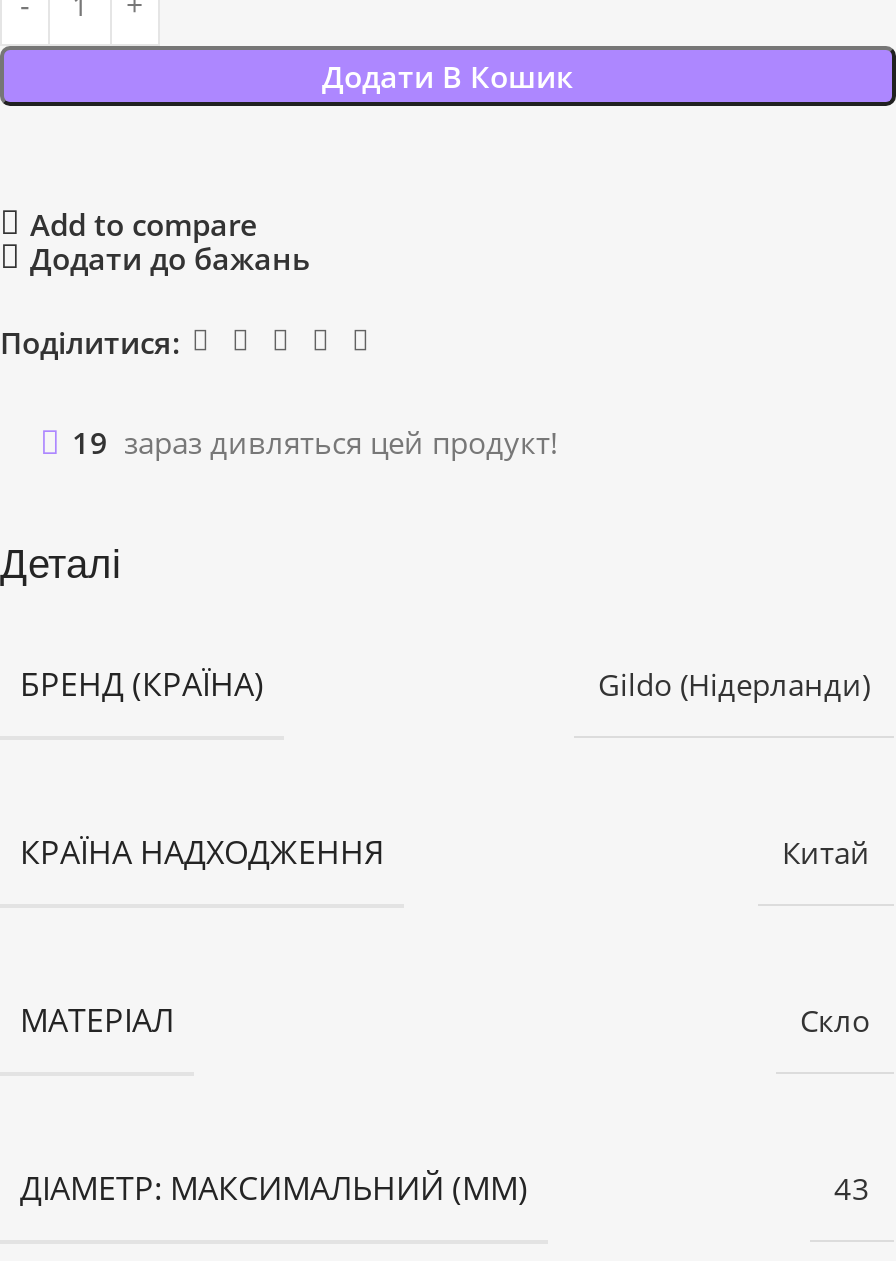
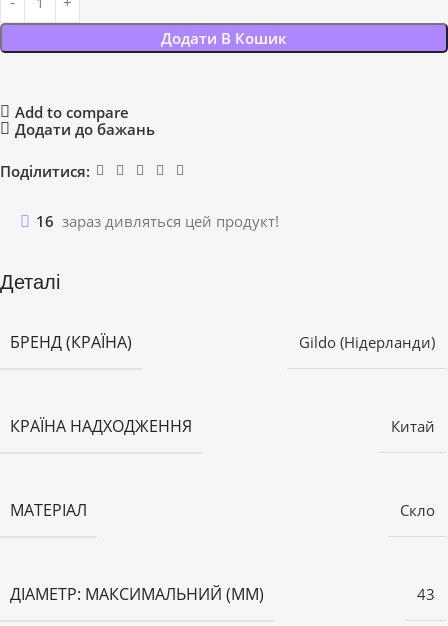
[72,423,558,463] 19 зараз дивляться цей продукт! -> [36,211,279,231] 16 зараз дивляться цей продукт!

